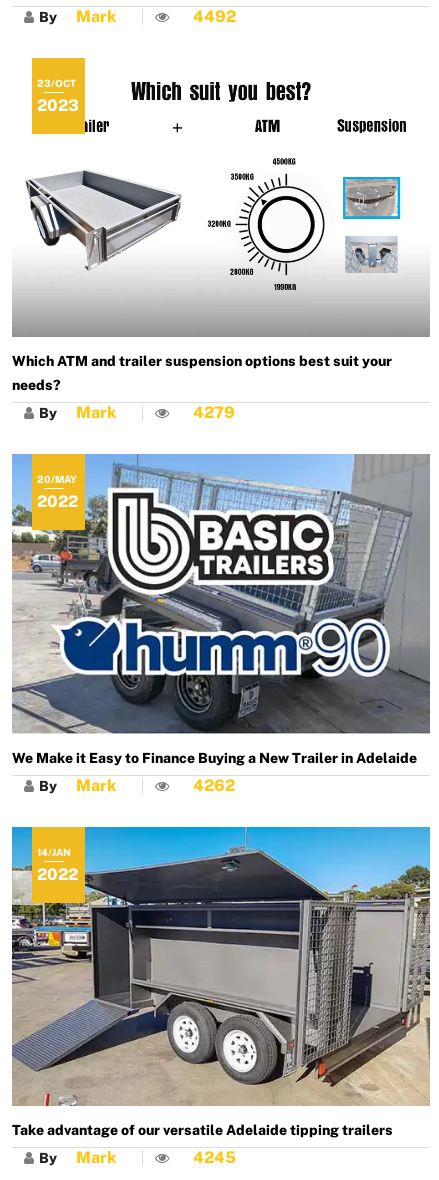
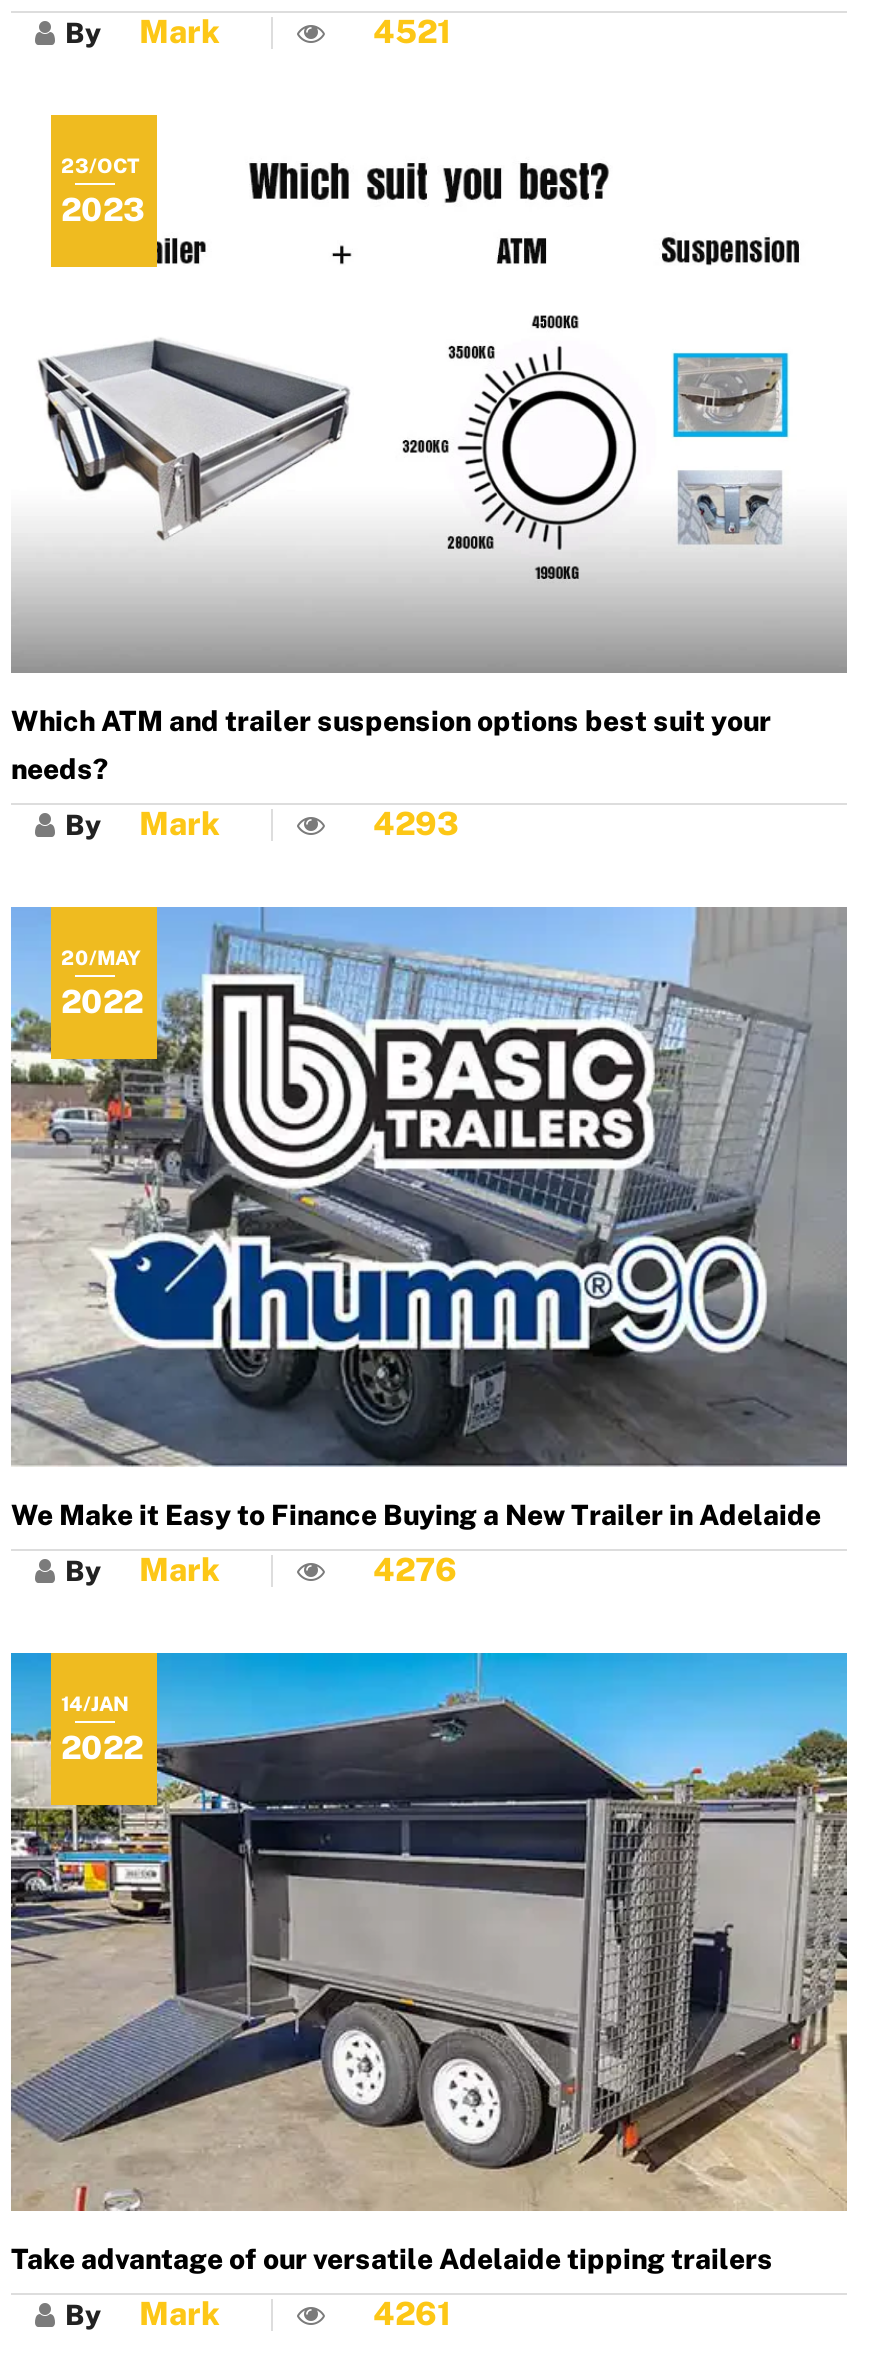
[193,7,236,26] 4492 -> [373,14,451,52] 4521
[193,403,235,422] 4279 -> [373,806,459,844] 4293
[193,776,235,795] 4262 -> [373,1550,457,1588] 4276
[193,1148,236,1167] 4245 -> [373,2295,451,2333] 4261

